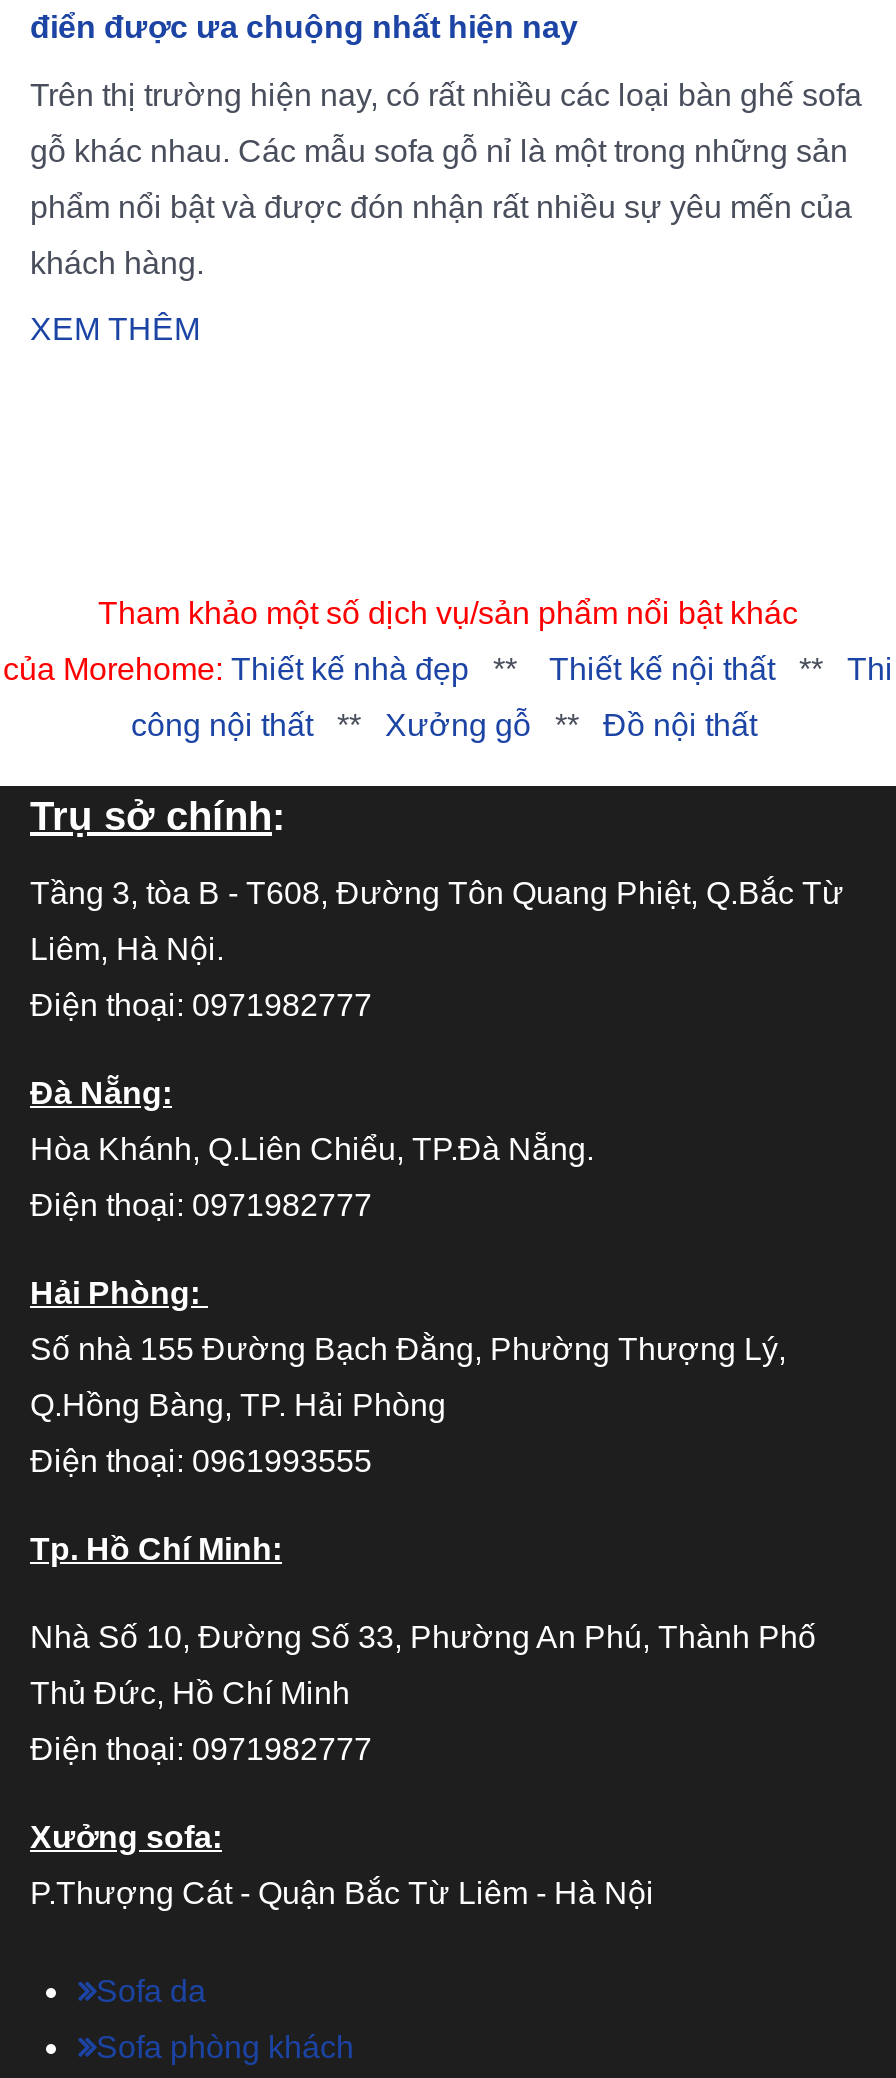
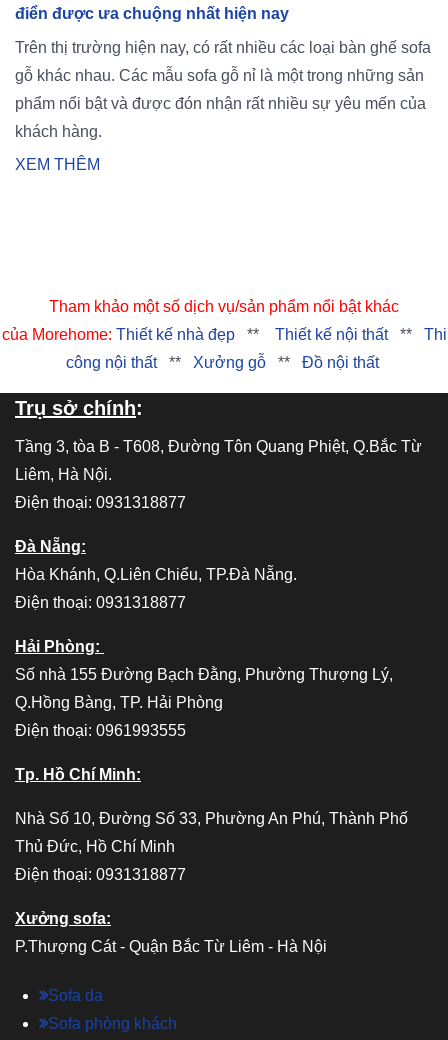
[30,988,372,1022] Điện thoại: 0971982777 -> [15,494,186,511] Điện thoại: 0931318877
[30,1188,372,1222] Điện thoại: 0971982777 -> [15,594,186,611] Điện thoại: 0931318877
[30,1732,372,1766] Điện thoại: 0971982777 -> [15,866,186,883] Điện thoại: 0931318877

